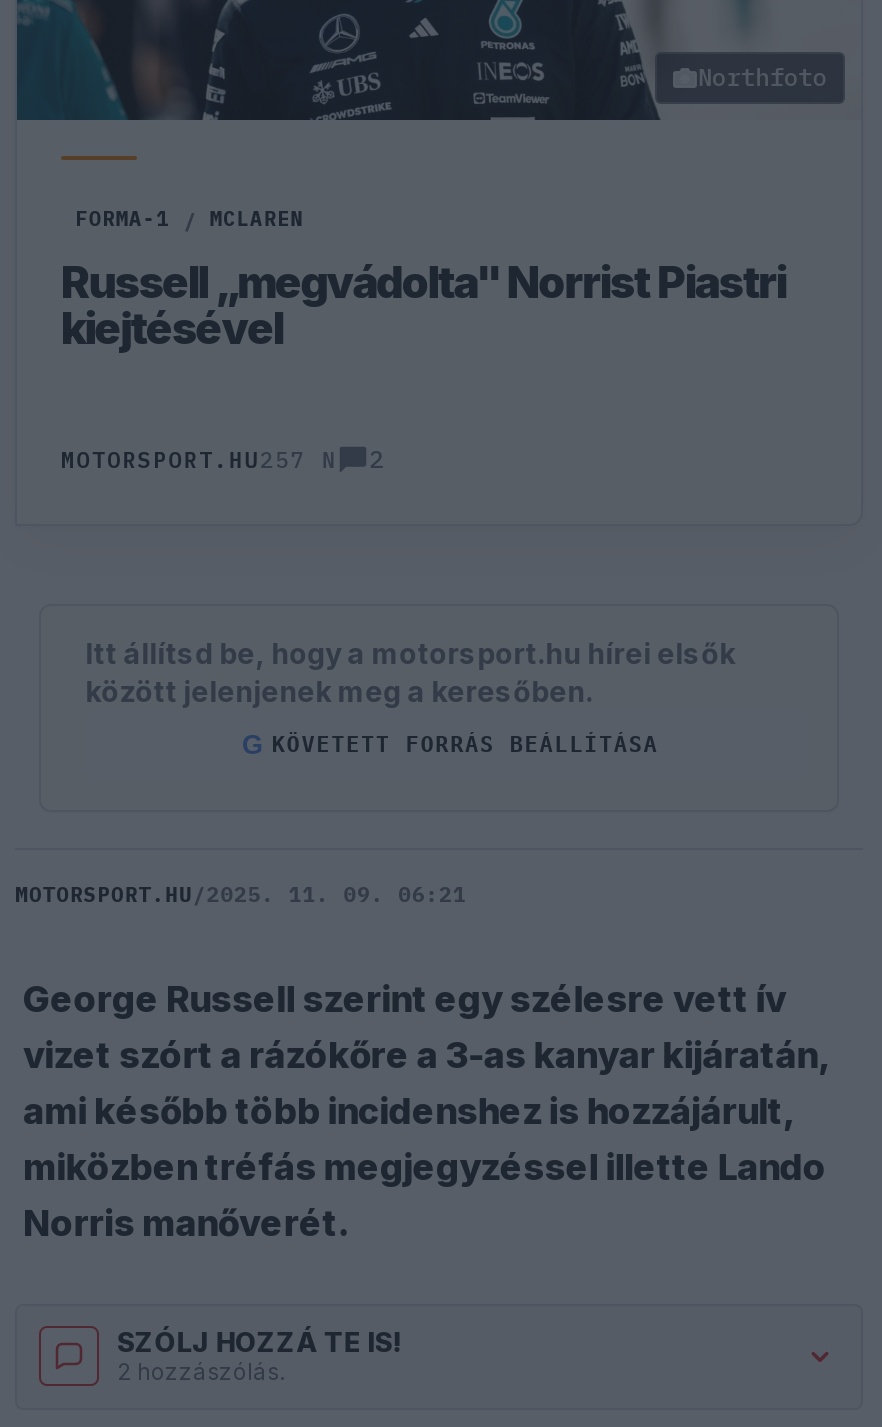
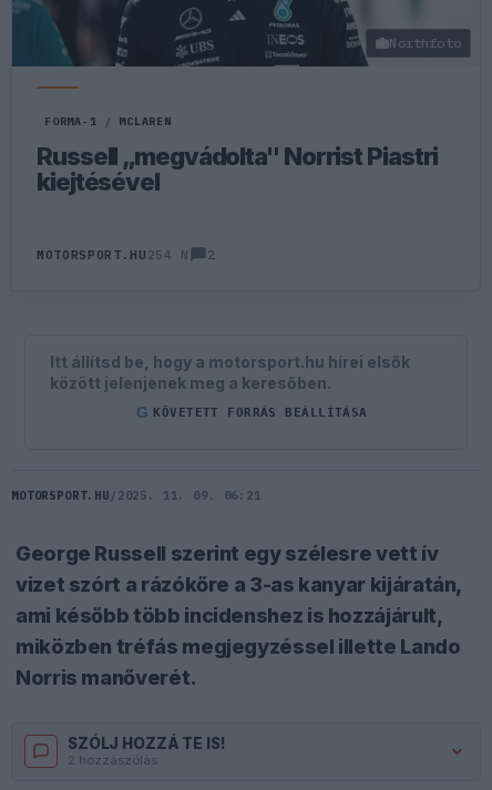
[61,446,337,474] MOTORSPORT.HU257 N -> [37,247,189,263] MOTORSPORT.HU254 N

